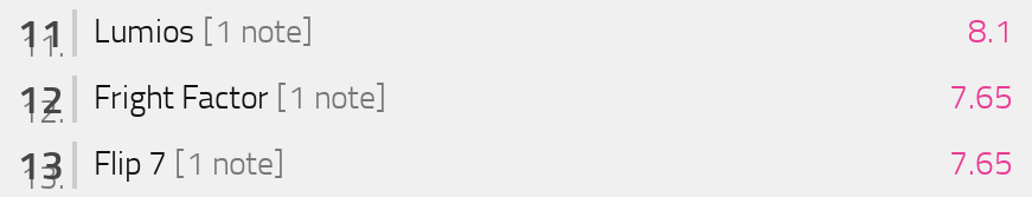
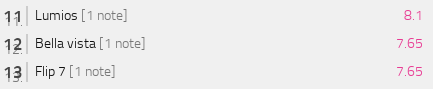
[94,79,387,119] Fright Factor [1 note] -> [35,35,146,52] Bella vista [1 note]

